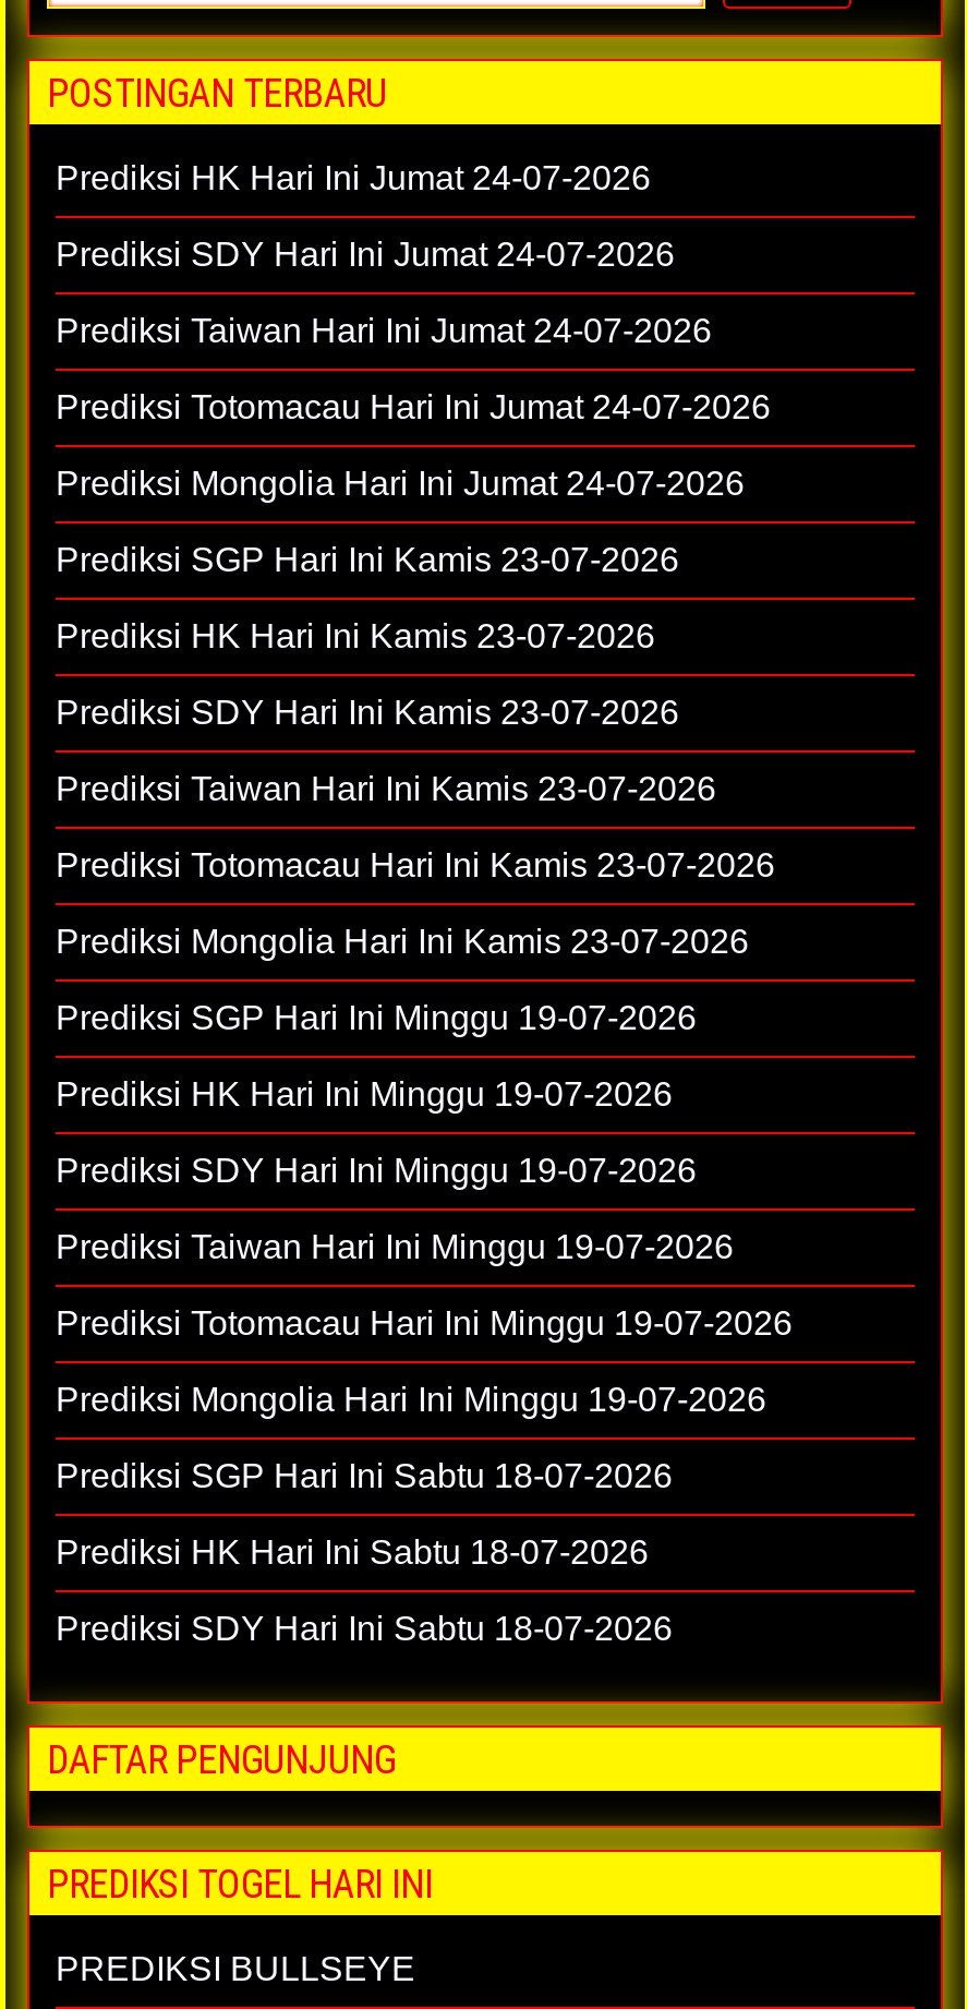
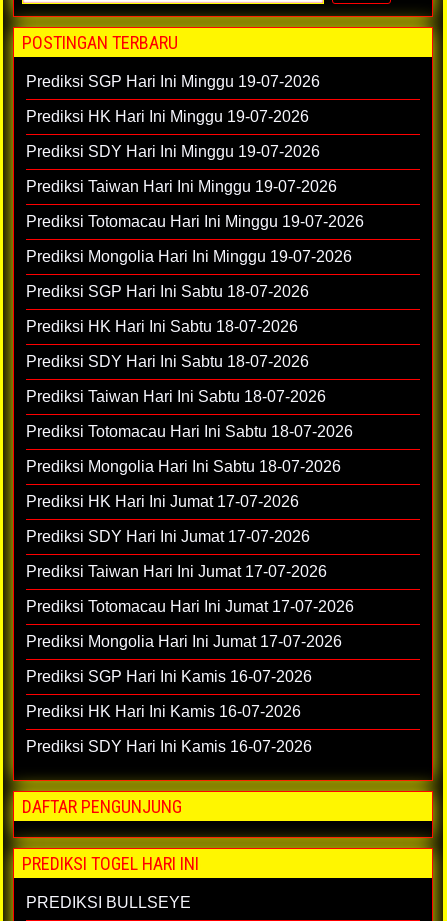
[56,160,775,960] Prediksi HK Hari Ini Jumat 24-07-2026 | Prediksi SDY Hari Ini Jumat 24-07-2026 | Prediksi Taiwan Hari Ini Jumat 24-07-2026 | Prediksi Totomacau Hari Ini Jumat 24-07-2026 | Prediksi Mongolia Hari Ini Jumat 24-07-2026 | Prediksi SGP Hari Ini Kamis 23-07-2026 | Prediksi HK Hari Ini Kamis 23-07-2026 | Prediksi SDY Hari Ini Kamis 23-07-2026 | Prediksi Taiwan Hari Ini Kamis 23-07-2026 | Prediksi Totomacau Hari Ini Kamis 23-07-2026 | Prediksi Mongolia Hari Ini Kamis 23-07-2026 -> none
moved [56,1000,793,1648] -> [26,73,364,370]: Prediksi SGP Hari Ini Minggu 19-07-2026 | Prediksi HK Hari Ini Minggu 19-07-2026 | Prediksi SDY Hari Ini Minggu 19-07-2026 | ... | Prediksi HK Hari Ini Sabtu 18-07-2026 | Prediksi SDY Hari Ini Sabtu 18-07-2026
none -> [26,388,354,755] Prediksi Taiwan Hari Ini Sabtu 18-07-2026 | Prediksi Totomacau Hari Ini Sabtu 18-07-2026 | Prediksi Mongolia Hari Ini Sabtu 18-07-2026 | Prediksi HK Hari Ini Jumat 17-07-2026 | Prediksi SDY Hari Ini Jumat 17-07-2026 | Prediksi Taiwan Hari Ini Jumat 17-07-2026 | Prediksi Totomacau Hari Ini Jumat 17-07-2026 | Prediksi Mongolia Hari Ini Jumat 17-07-2026 | Prediksi SGP Hari Ini Kamis 16-07-2026 | Prediksi HK Hari Ini Kamis 16-07-2026 | Prediksi SDY Hari Ini Kamis 16-07-2026

